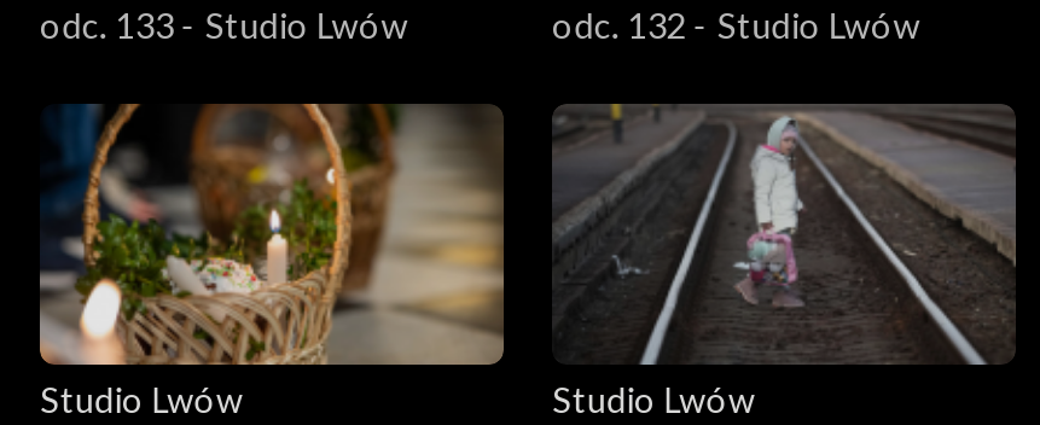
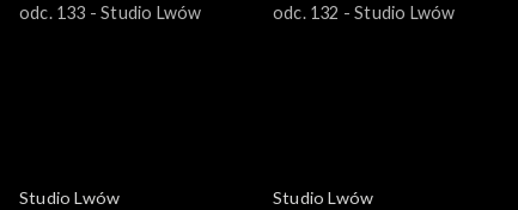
[37,101,506,367] [image] -> none
[552,101,1018,367] [image] -> none

